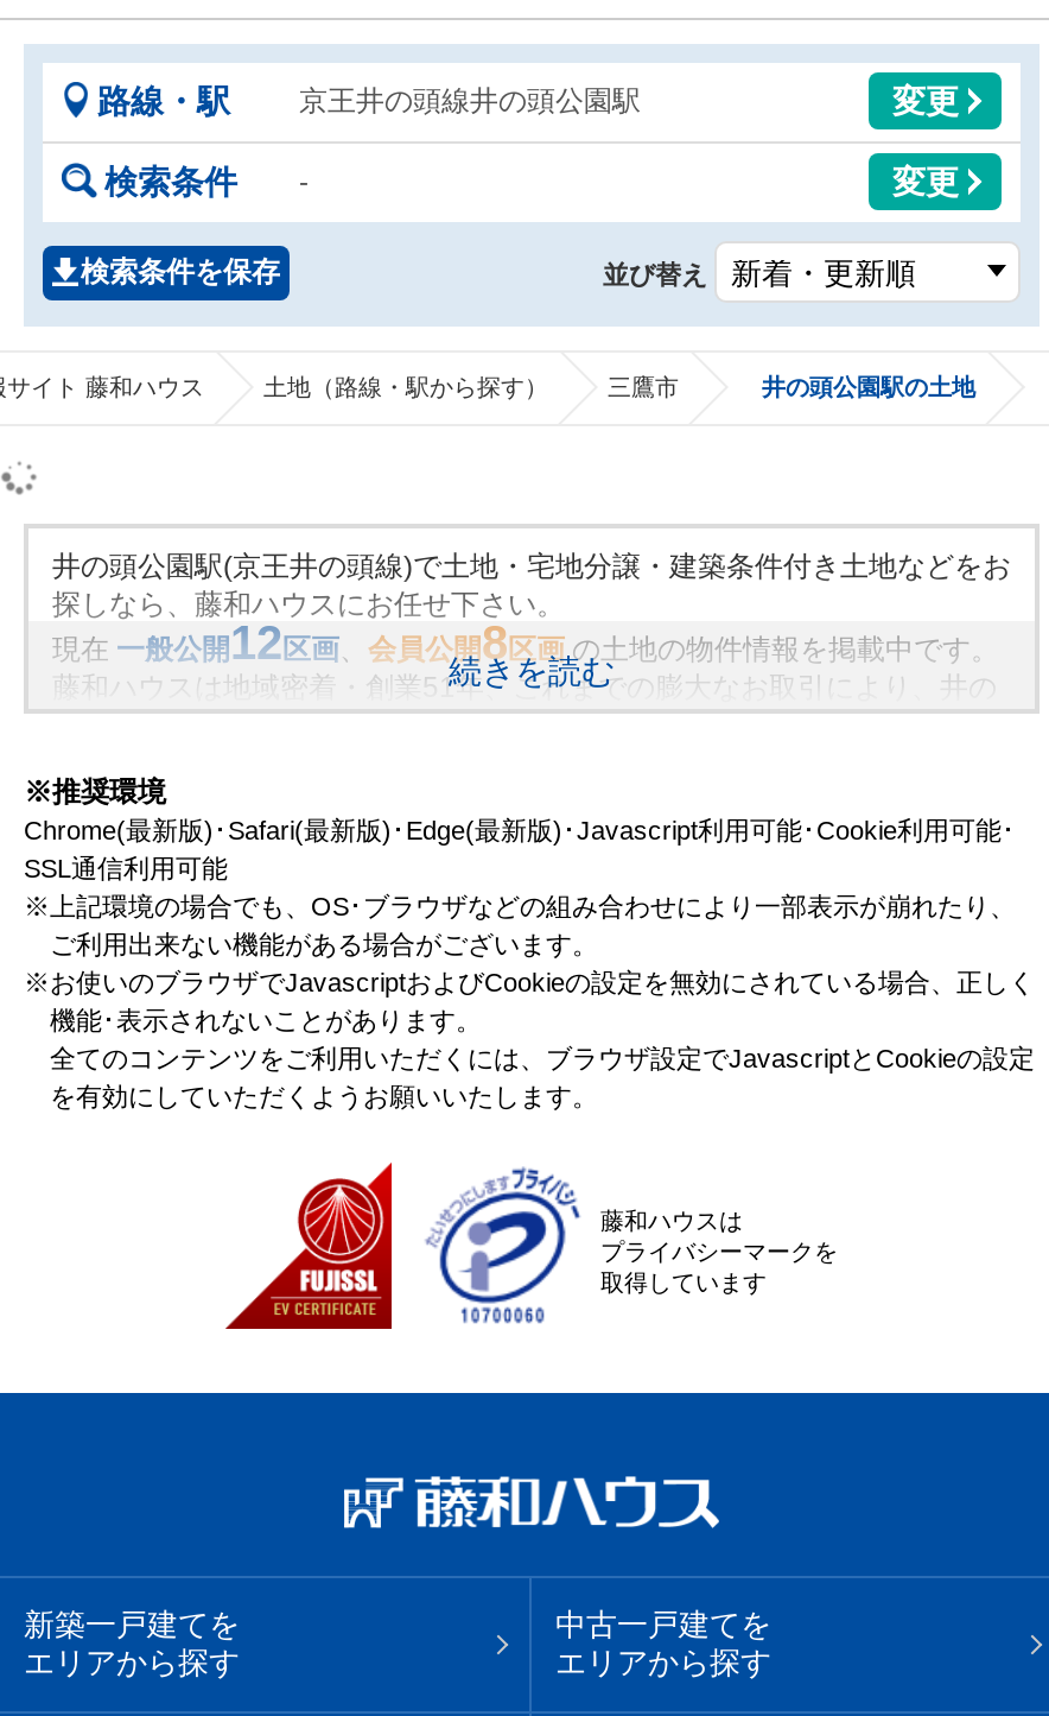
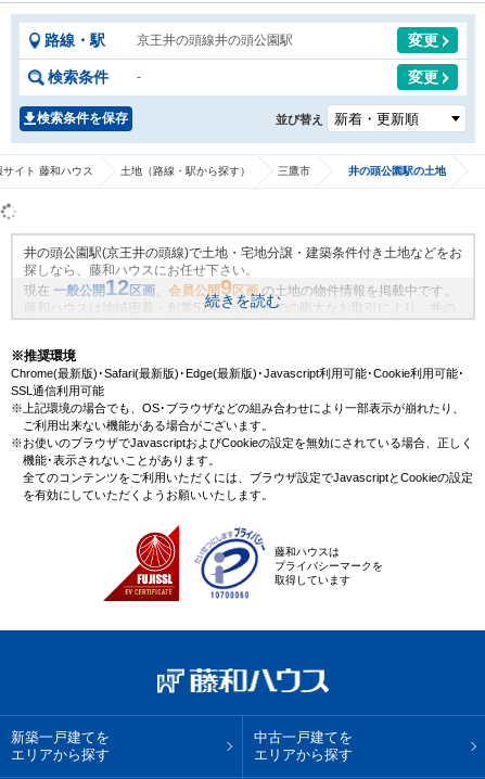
[52,615,999,667] 現在一般公開12区画、会員公開8区画の土地の物件情報を掲載中です。 -> [24,276,457,300] 現在一般公開12区画、会員公開9区画の土地の物件情報を掲載中です。

